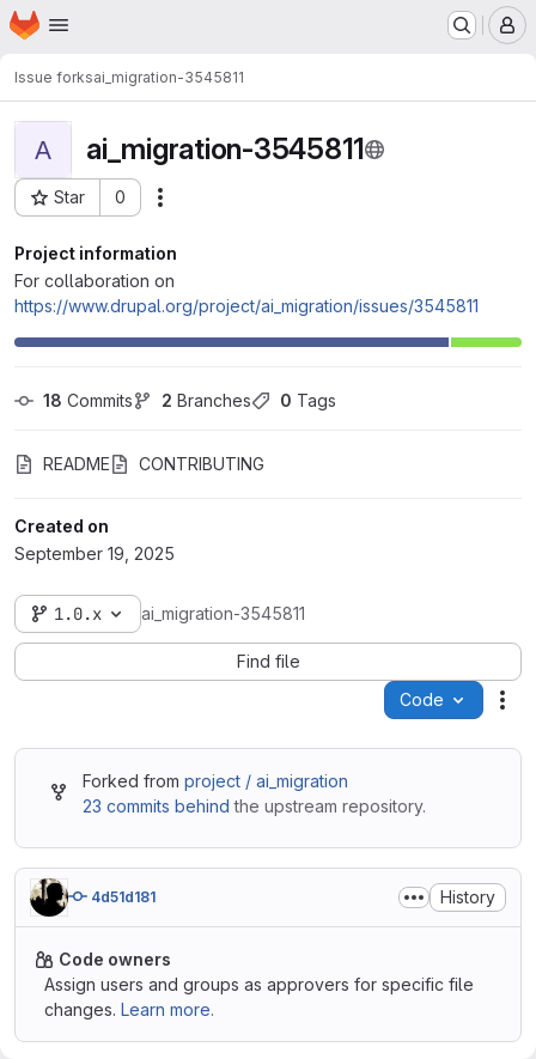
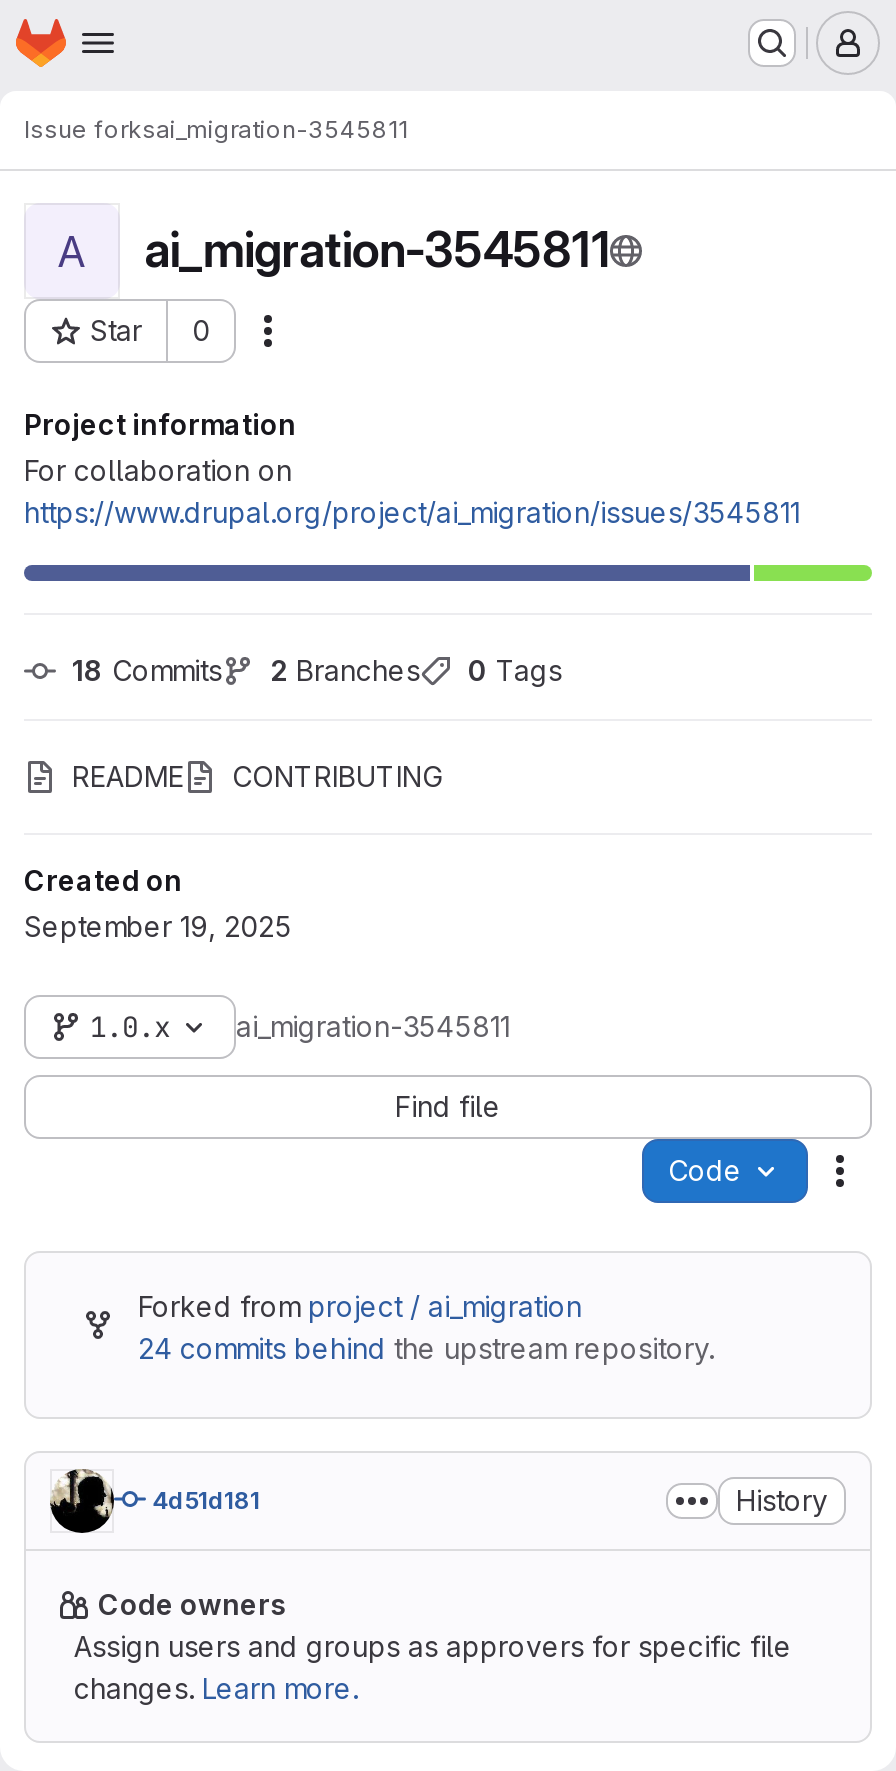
[83,796,426,816] 23 commits behind the upstream repository. -> [138,1331,714,1365] 24 commits behind the upstream repository.

